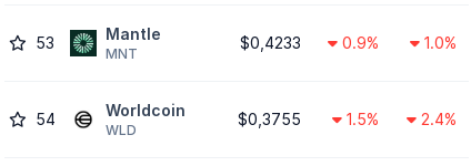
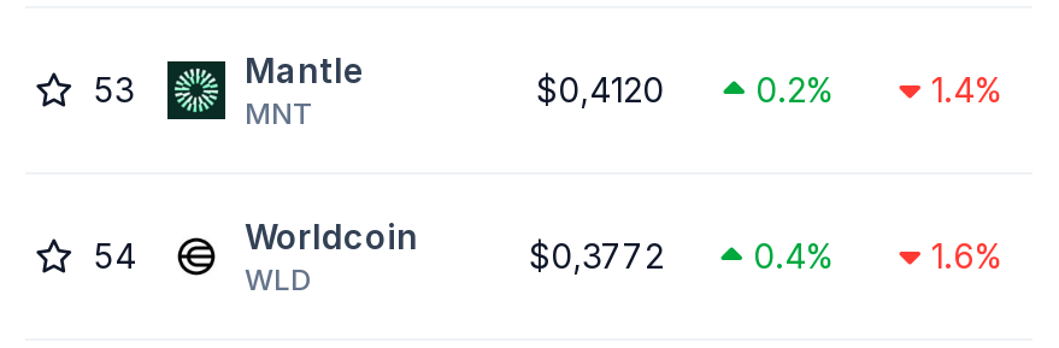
[240,33,301,52] $0,4233 -> [536,69,664,110] $0,4120
[342,33,379,52] 0.9% -> [755,69,833,110] 0.2%
[424,33,457,52] 1.0% -> [931,69,1001,110] 1.4%
[238,110,301,128] $0,3755 -> [529,235,664,276] $0,3772
[347,110,379,128] 1.5% -> [753,235,833,276] 0.4%
[421,110,457,128] 2.4% -> [931,235,1001,276] 1.6%

